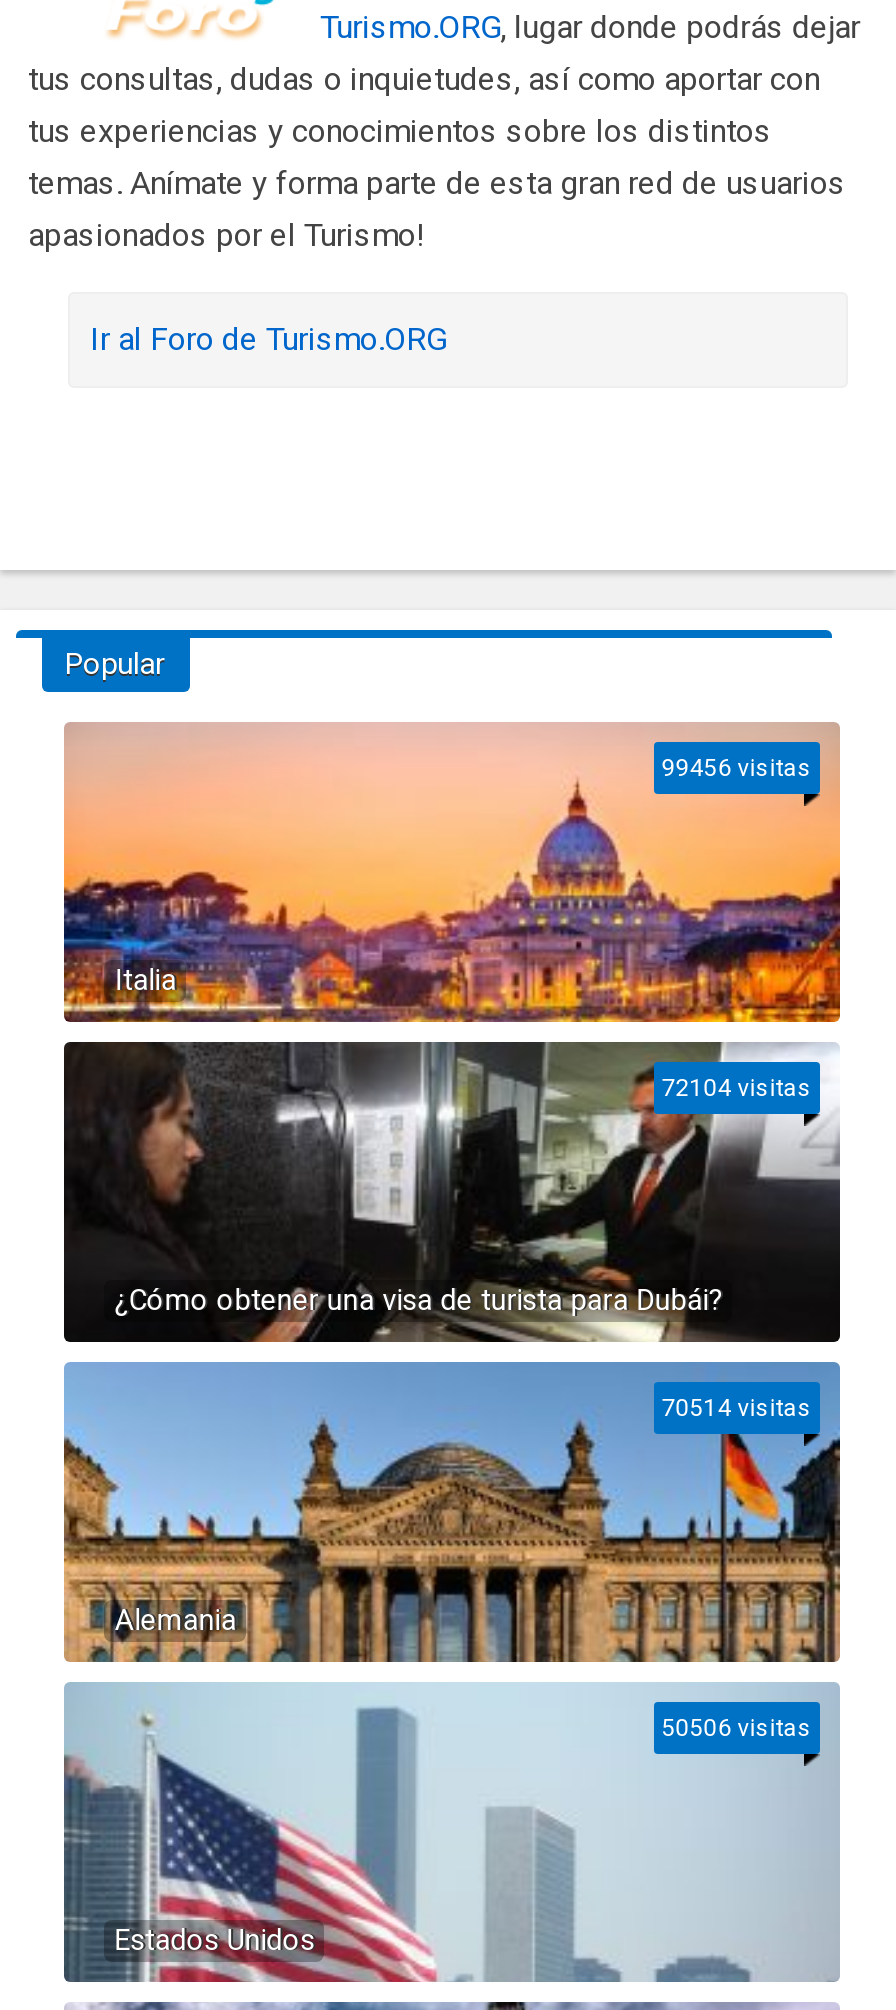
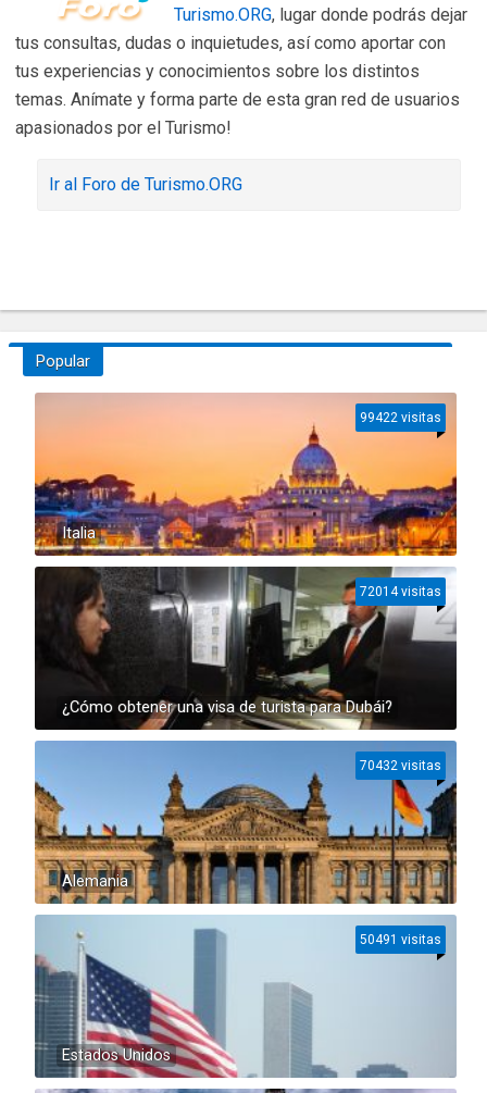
[662,754,812,782] 99456 visitas -> [360,410,441,425] 99422 visitas
[662,1074,812,1102] 72104 visitas -> [360,584,441,599] 72014 visitas
[662,1394,812,1422] 70514 visitas -> [360,758,441,773] 70432 visitas
[662,1714,812,1742] 50506 visitas -> [360,932,441,947] 50491 visitas

